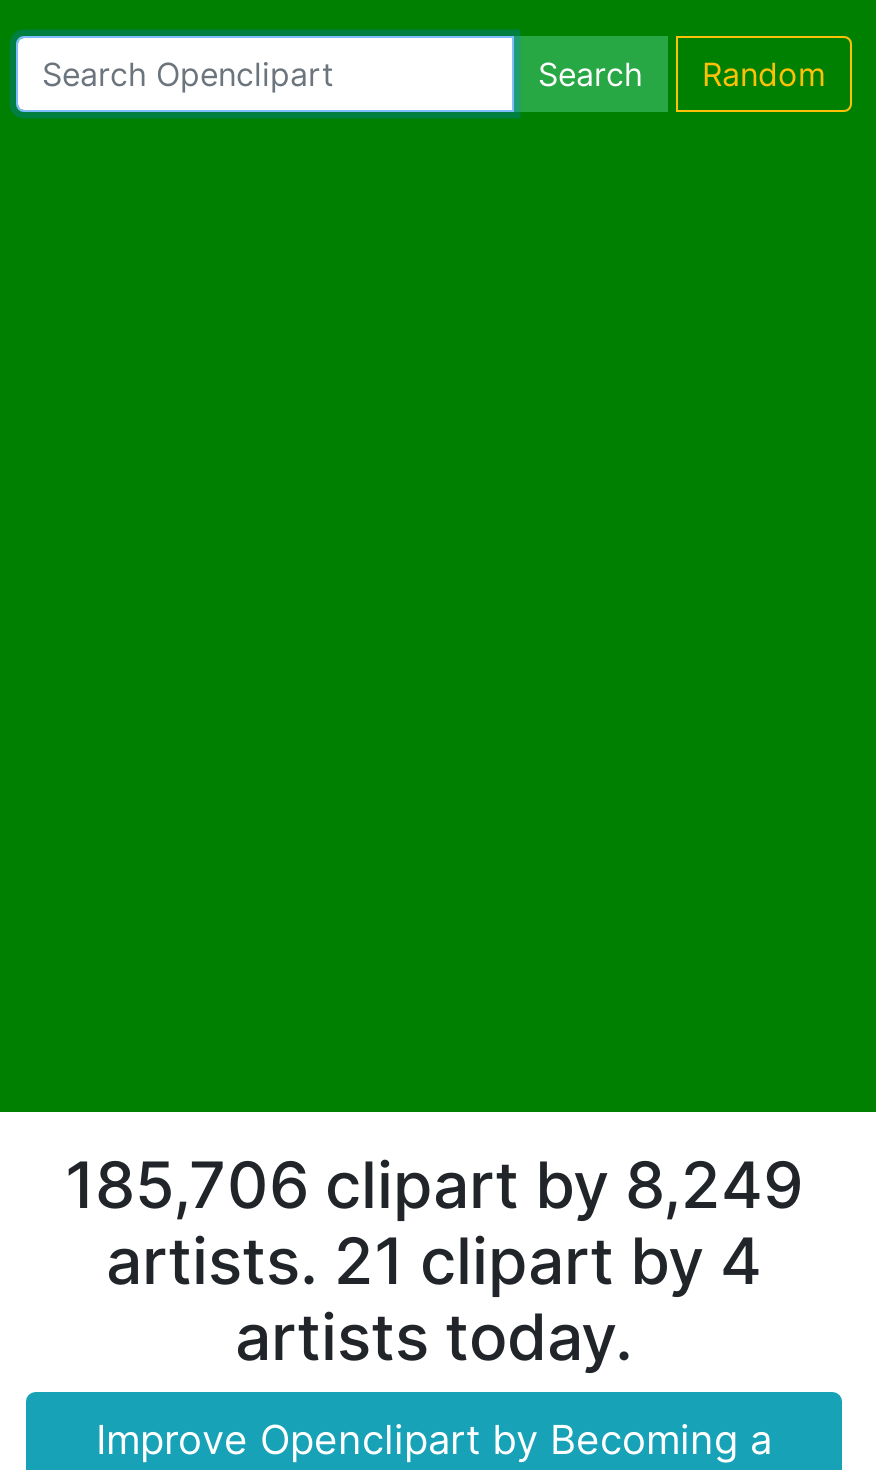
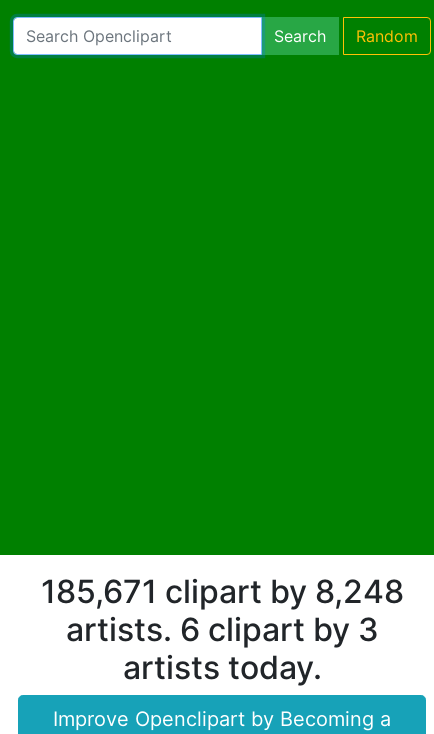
[65,1145,803,1223] 185,706 clipart by 8,249 -> [40,571,403,610] 185,671 clipart by 8,248
[106,1221,762,1299] artists. 21 clipart by 4 -> [65,609,378,648] artists. 6 clipart by 3

